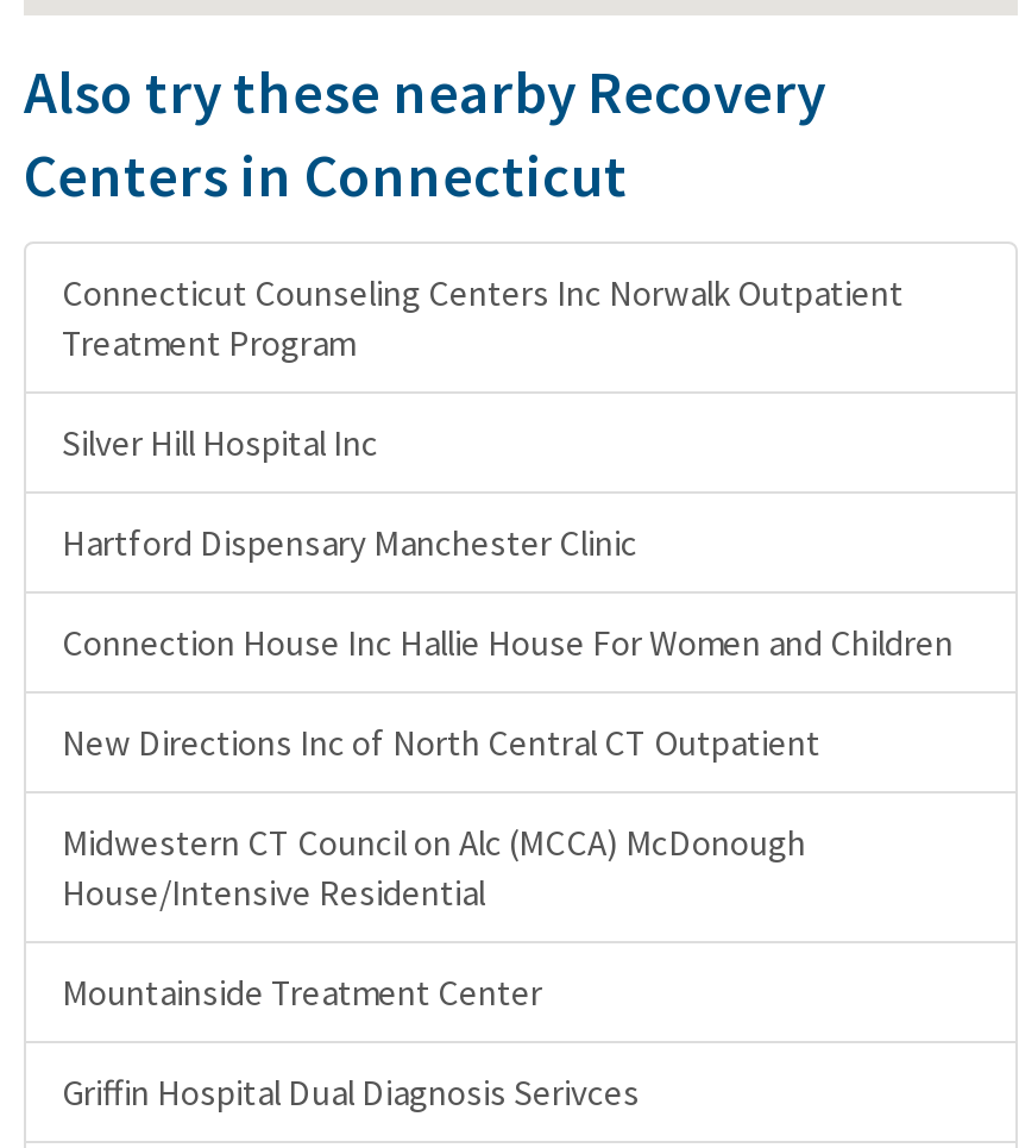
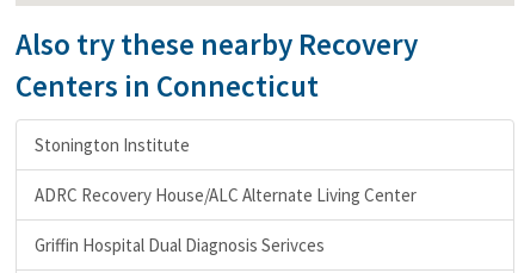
[62,270,954,1015] Connecticut Counseling Centers Inc Norwalk Outpatient | Treatment Program | Silver Hill Hospital Inc | Hartford Dispensary Manchester Clinic | Connection House Inc Hallie House For Women and Children | New Directions Inc of North Central CT Outpatient | Midwestern CT Council on Alc (MCCA) McDonough | House/Intensive Residential | Mountainside Treatment Center -> [35,134,417,206] Stonington Institute | ADRC Recovery House/ALC Alternate Living Center

